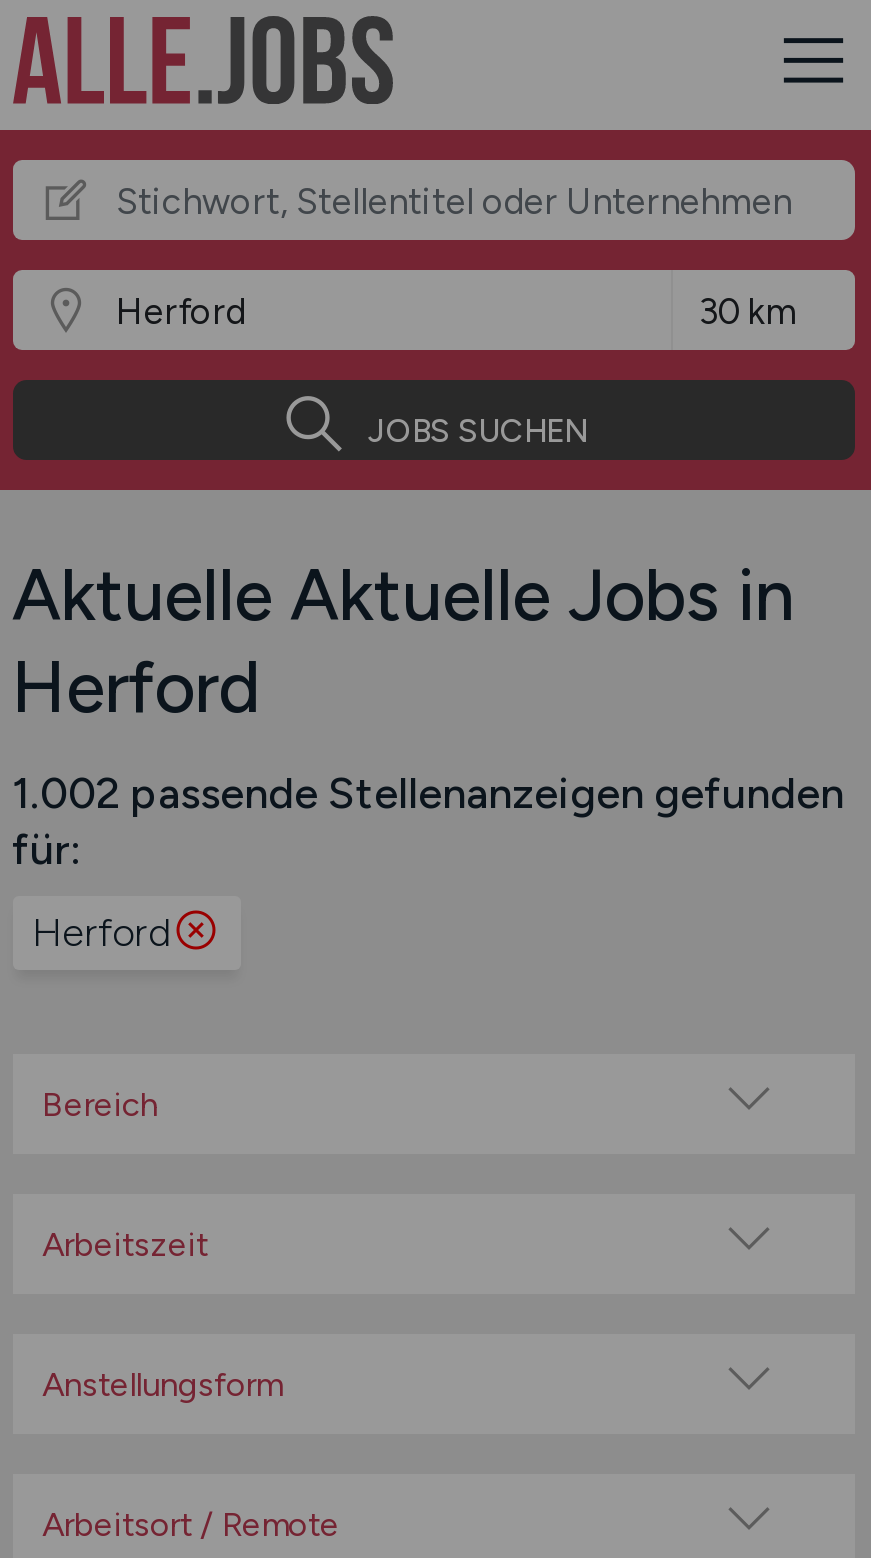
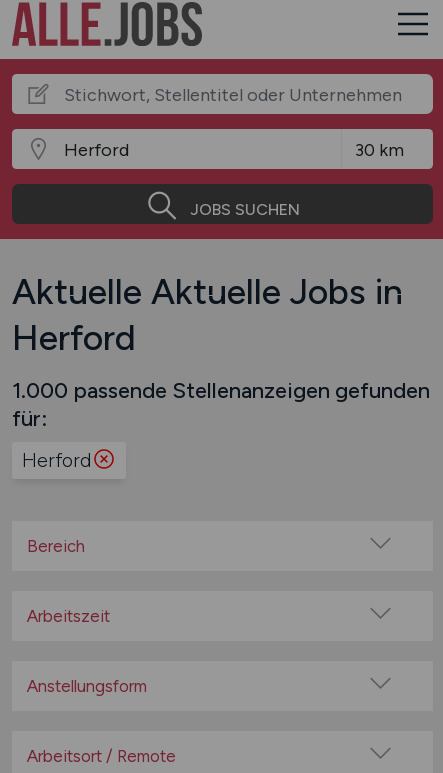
[12,766,844,818] 1.002 passende Stellenanzeigen gefunden -> [11,377,429,403] 1.000 passende Stellenanzeigen gefunden

